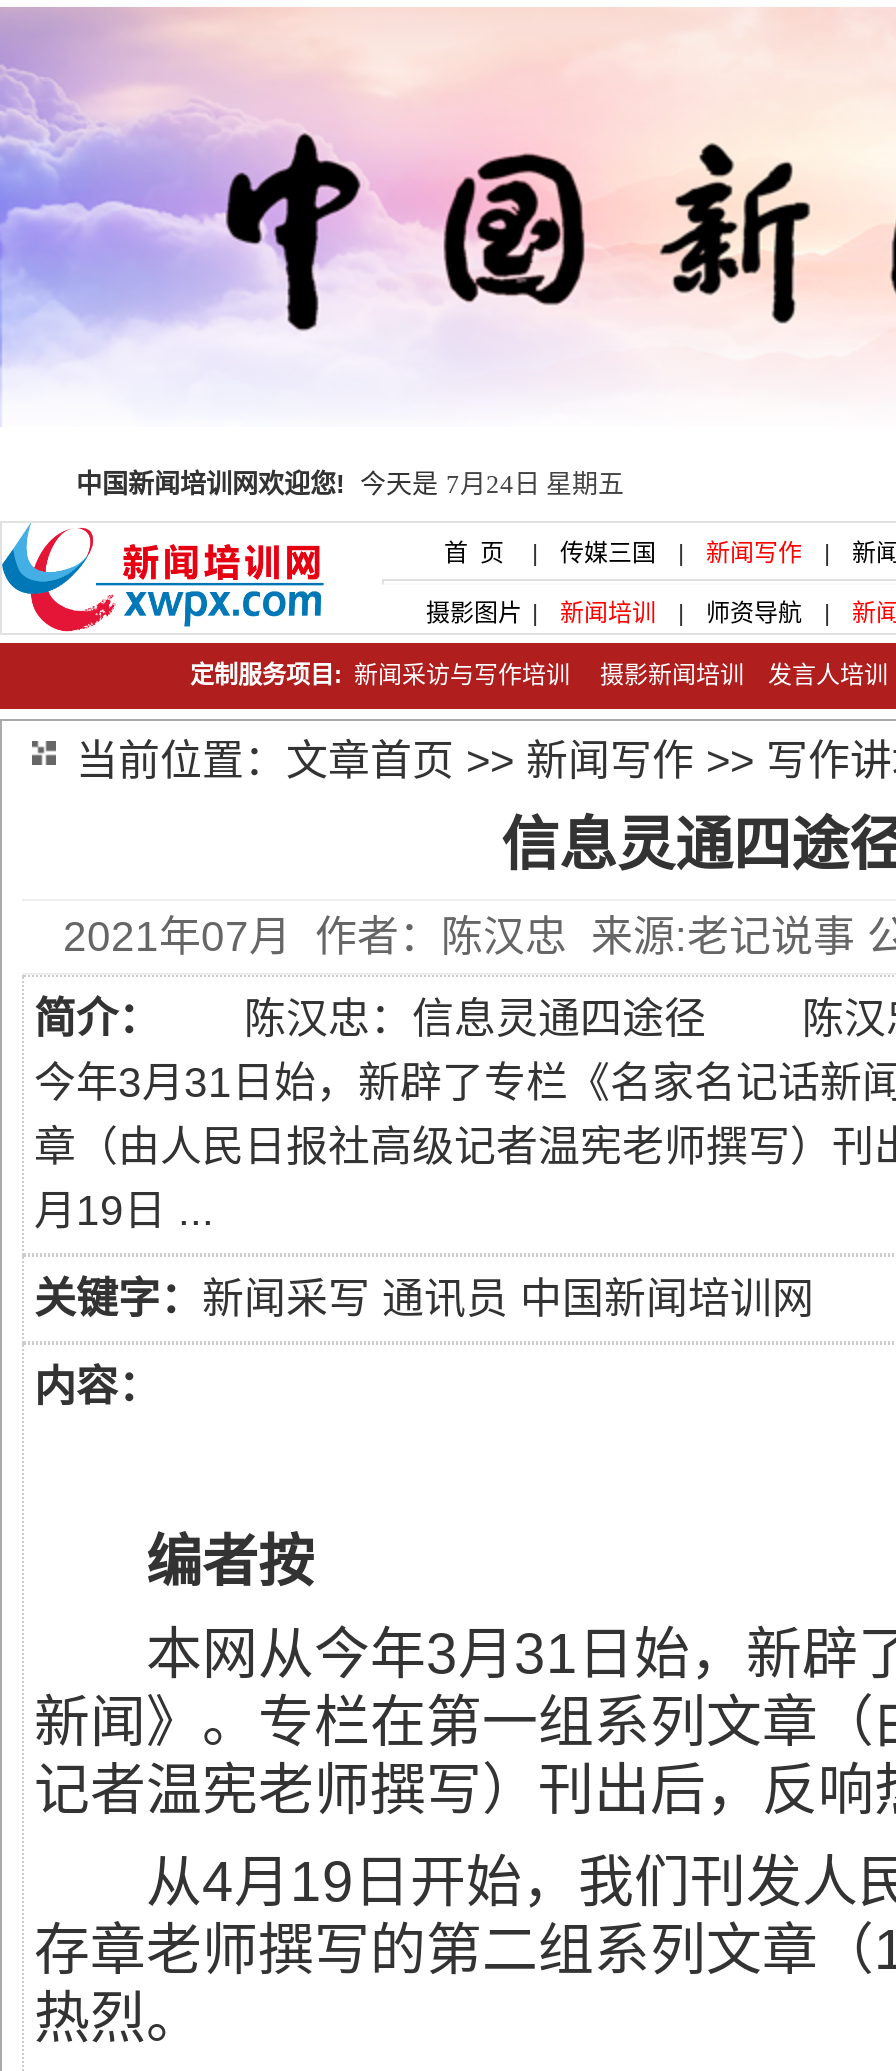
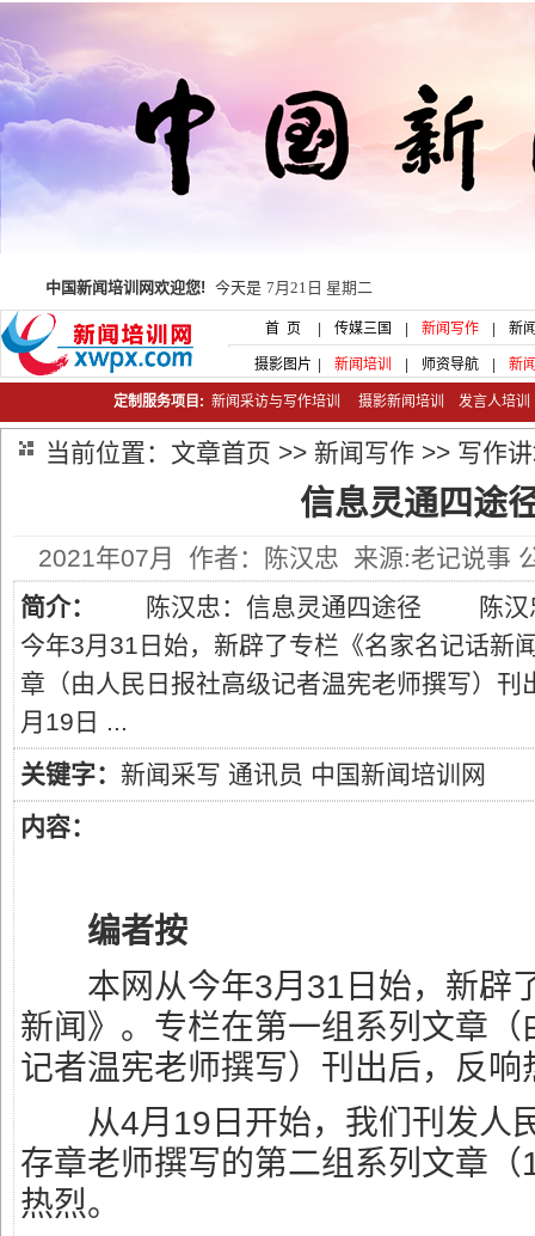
[76,469,624,499] 中国新闻培训网欢迎您!今天是7月24日 星期五 -> [45,279,373,296] 中国新闻培训网欢迎您!今天是7月21日 星期二

